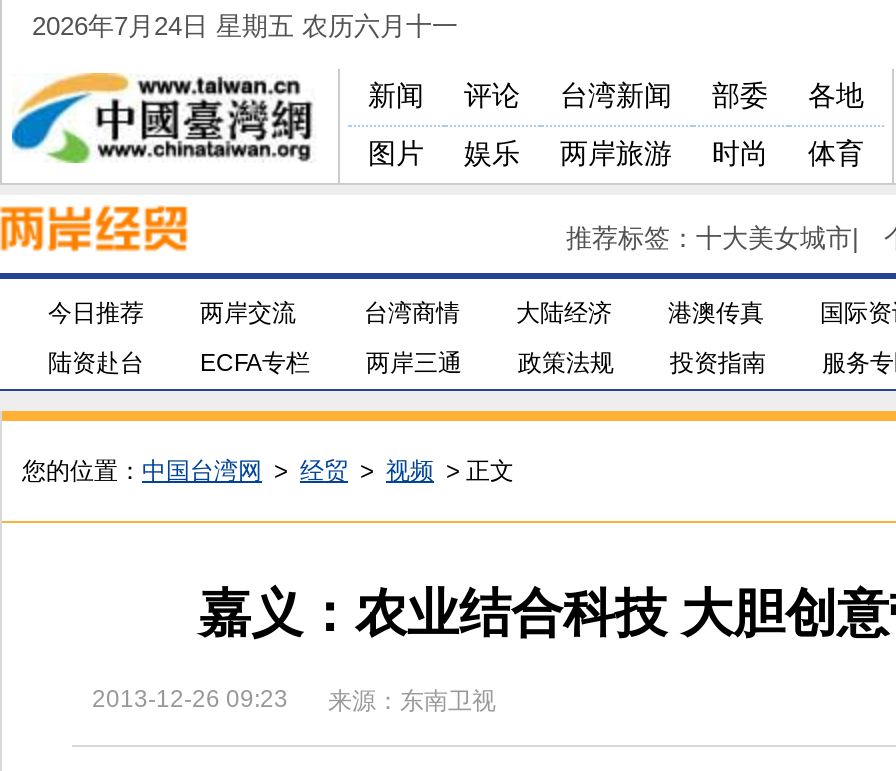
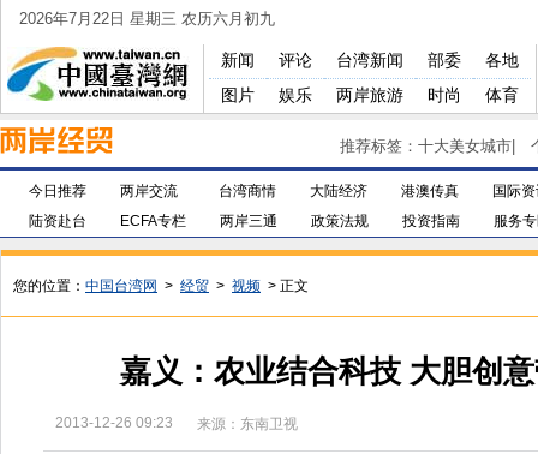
[32,11,458,41] 2026年7月24日 星期五 农历六月十一 -> [19,10,275,28] 2026年7月22日 星期三 农历六月初九

